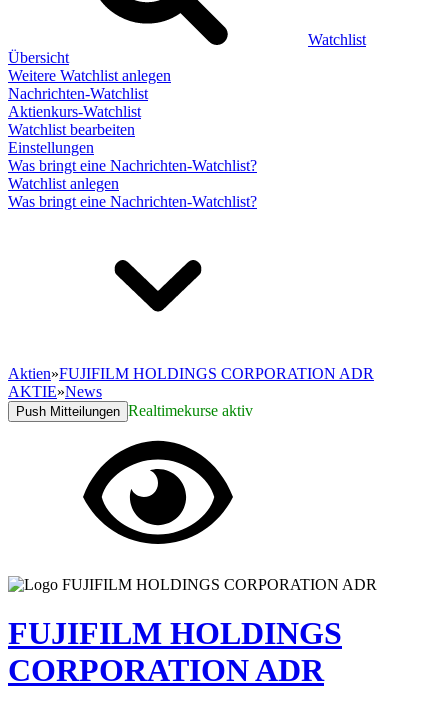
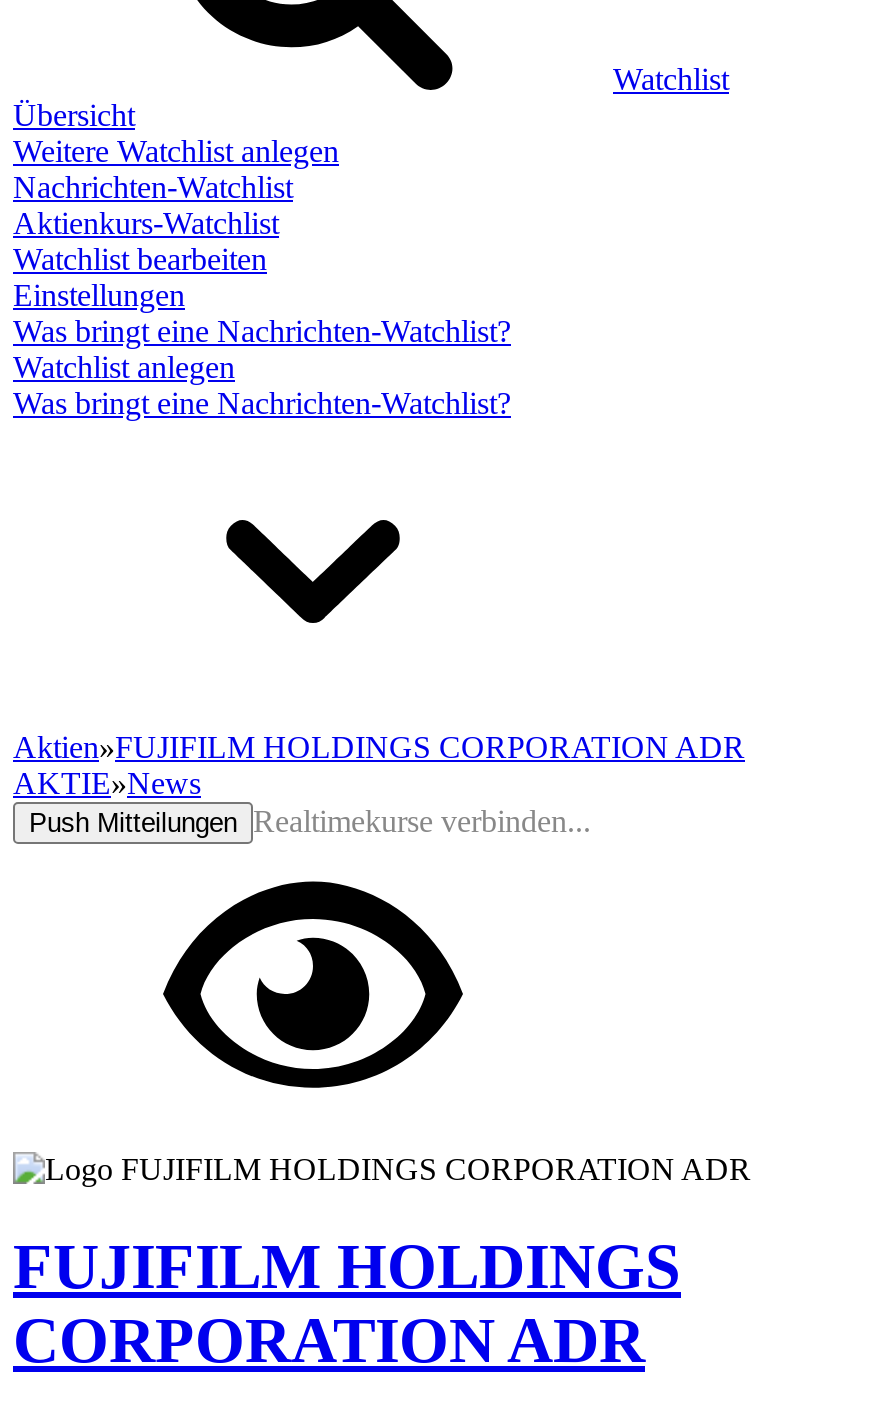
[16,402,253,419] Push Mitteilungen Realtimekurse aktiv -> [29,804,591,838] Push Mitteilungen Realtimekurse verbinden...

